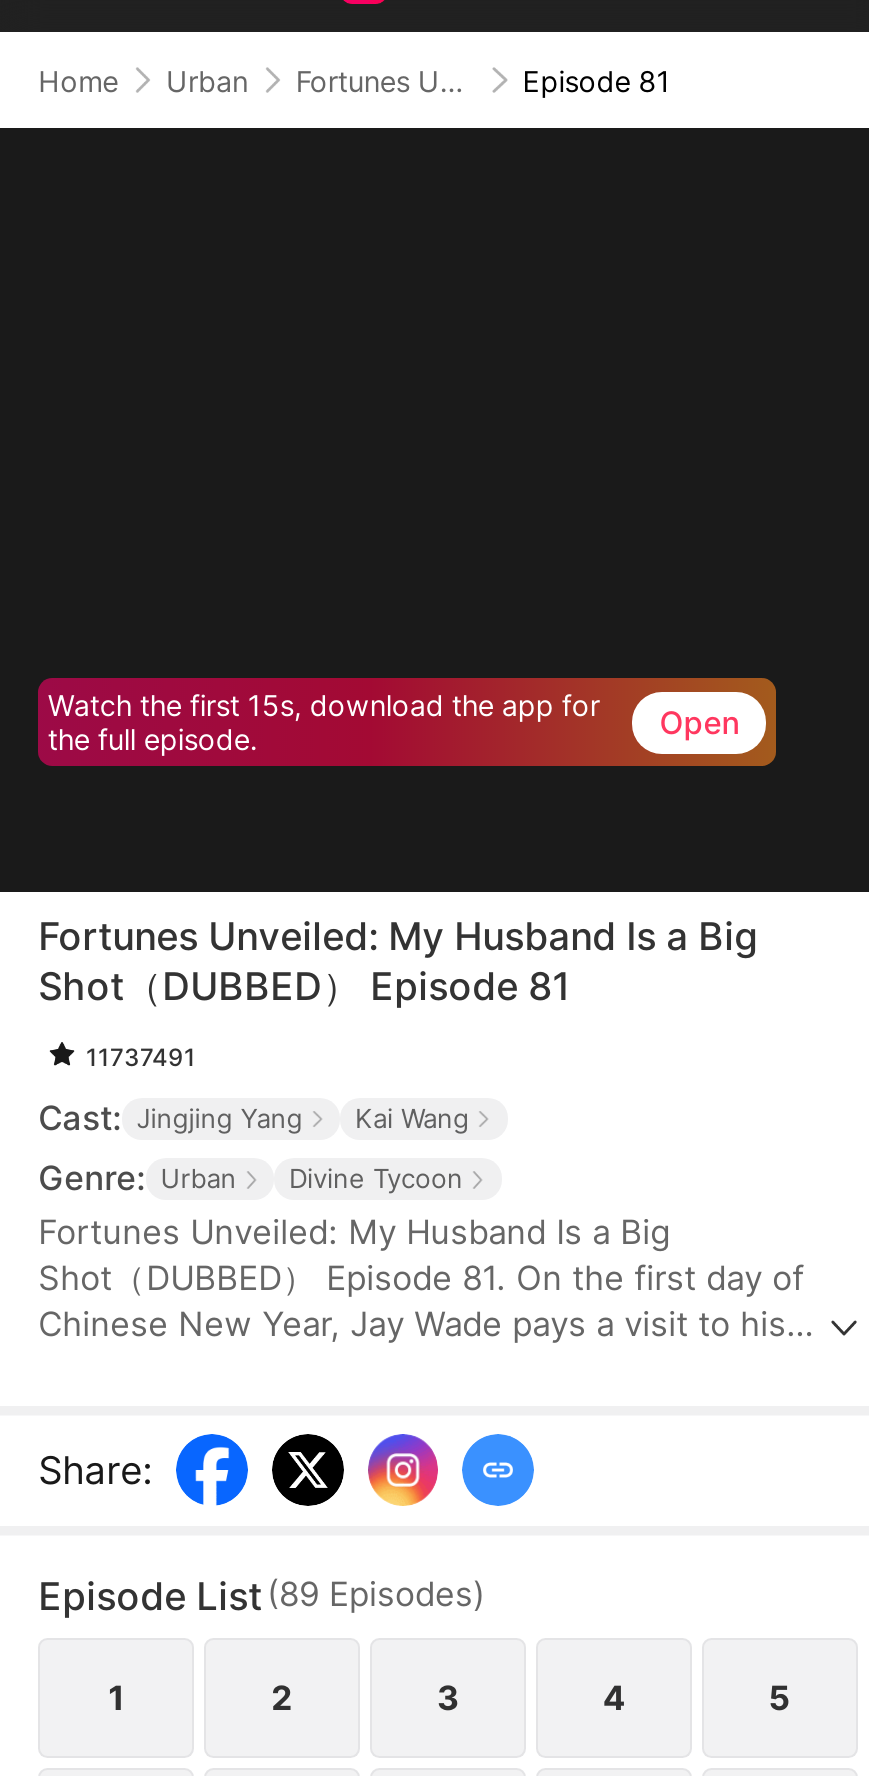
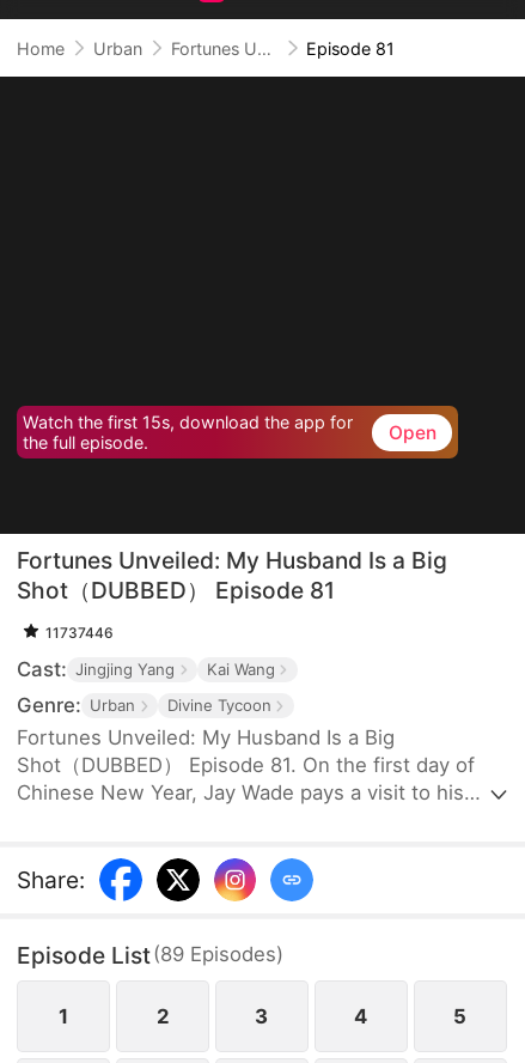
[86,1041,196,1071] 11737491 -> [45,623,114,641] 11737446

